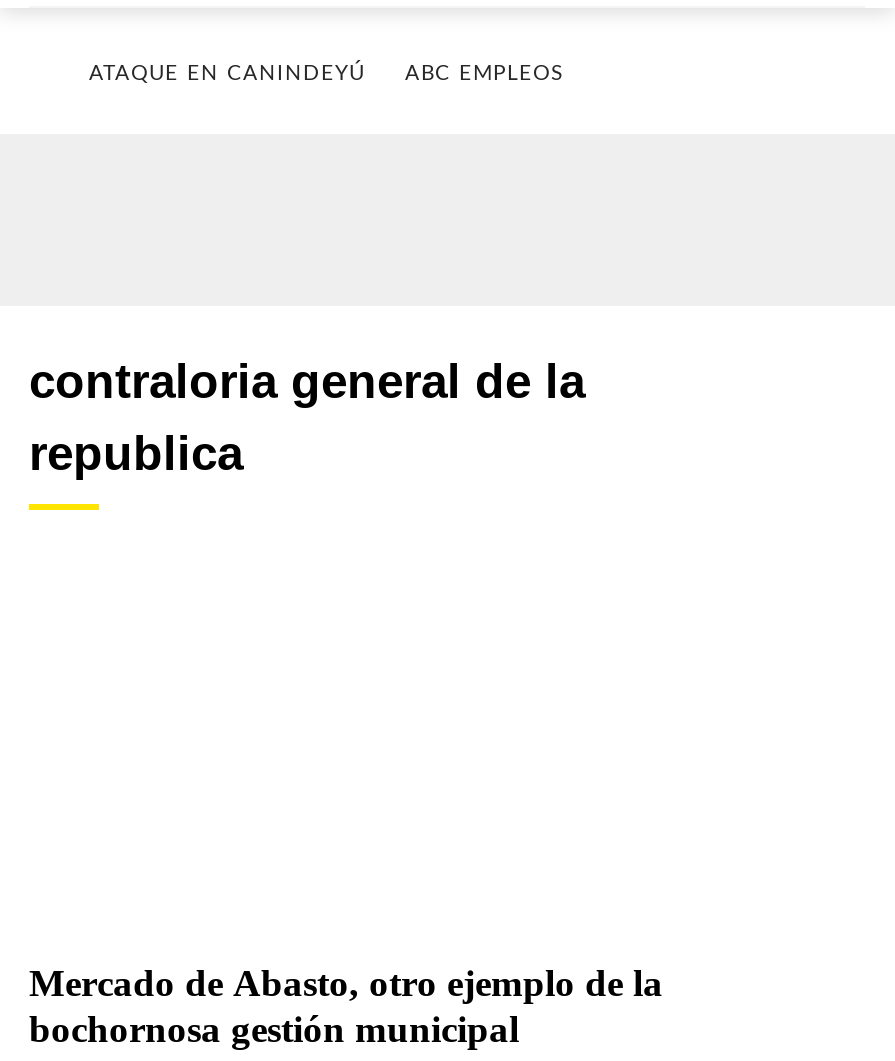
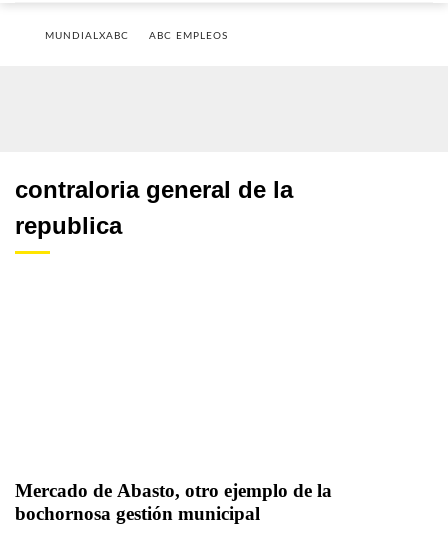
[89,64,365,84] ATAQUE EN CANINDEYÚ -> [45,31,129,41] MUNDIALXABC

